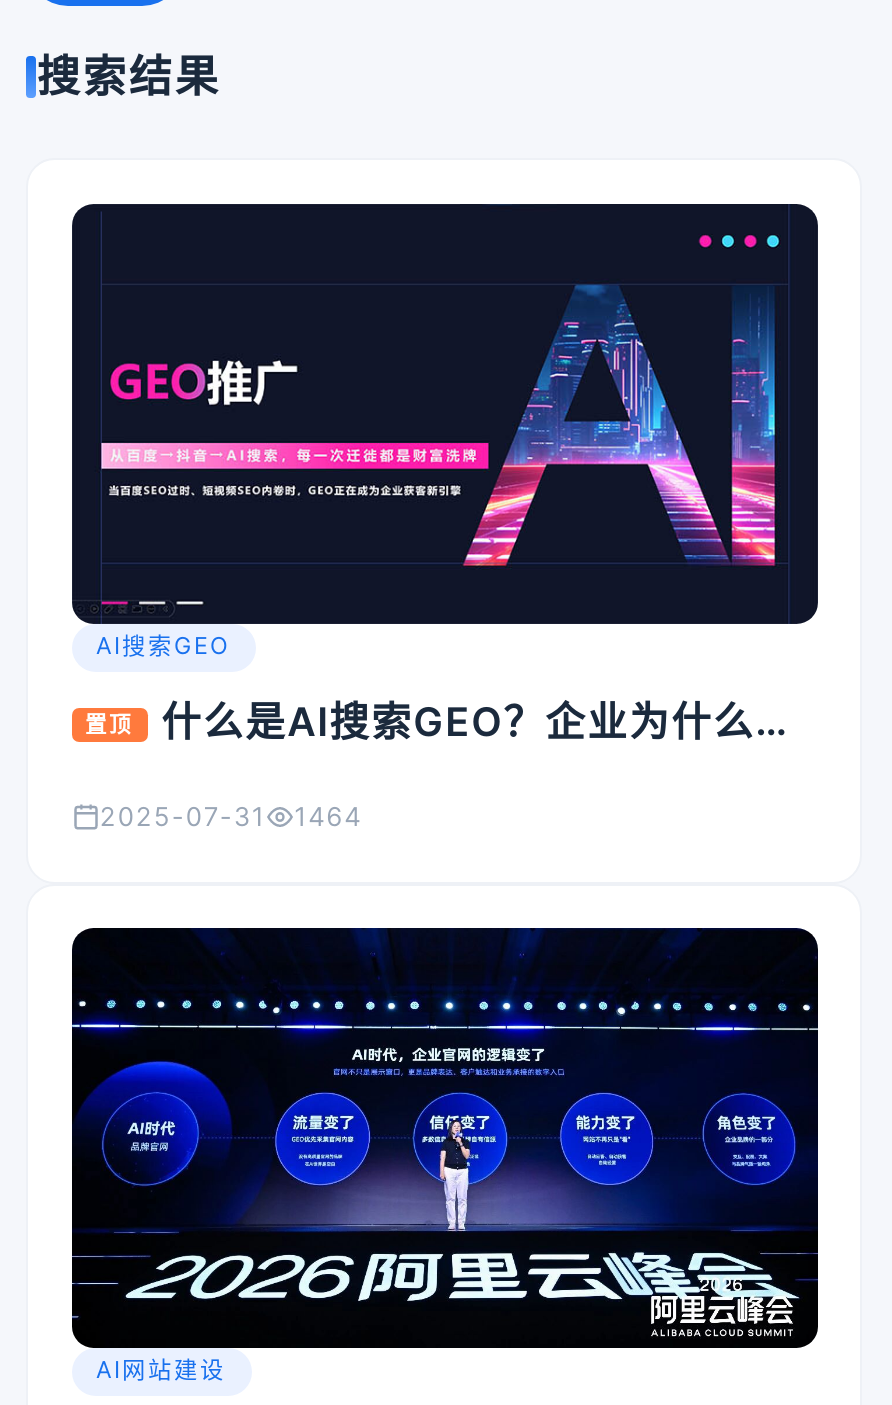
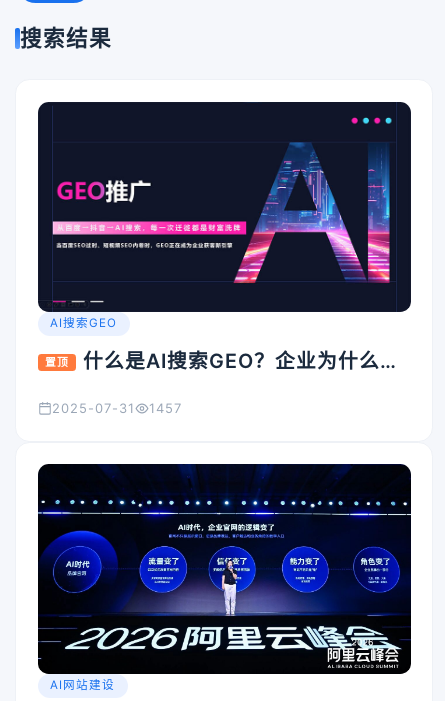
[100,800,362,832] 2025-07-31 1464 -> [52,400,182,416] 2025-07-31 1457

